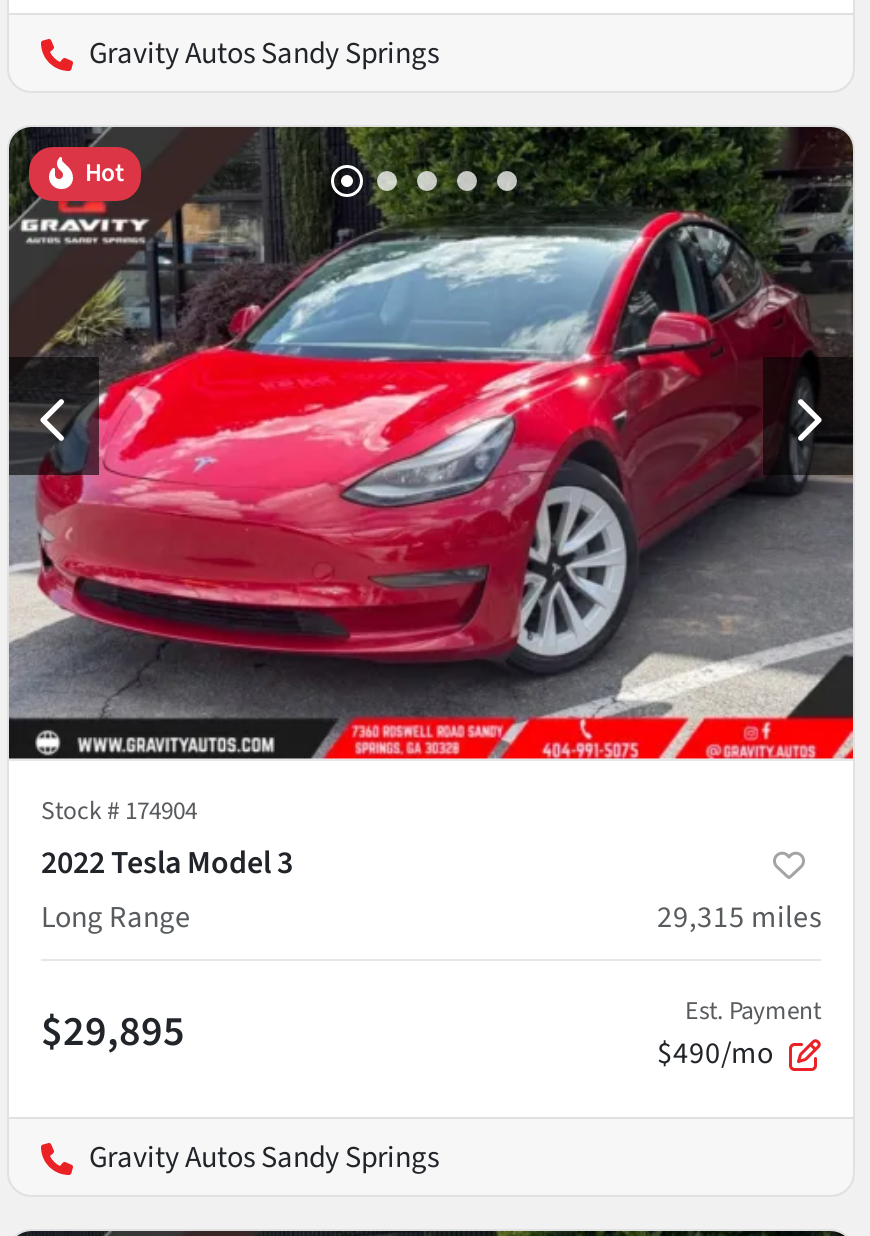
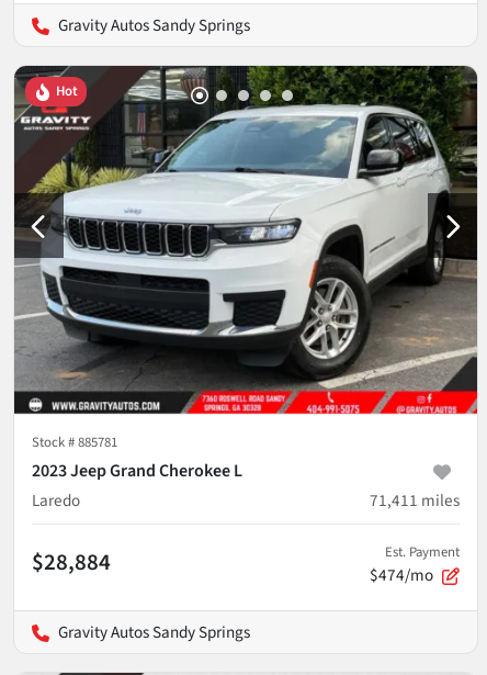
[11,126,855,939] [image] | Stock #174904 | 2022 Tesla Model 3 | Long Range | 29,315 miles -> [14,65,477,512] [image] | Stock #885781 | 2023 Jeep Grand Cherokee L | Laredo | 71,411 miles
[41,1000,185,1060] $29,895 -> [32,545,111,578] $28,884
[657,1031,773,1075] $490/mo -> [370,562,433,587] $474/mo

